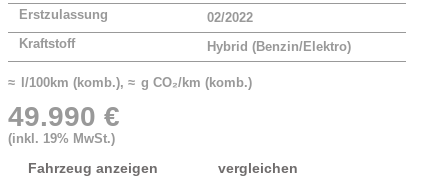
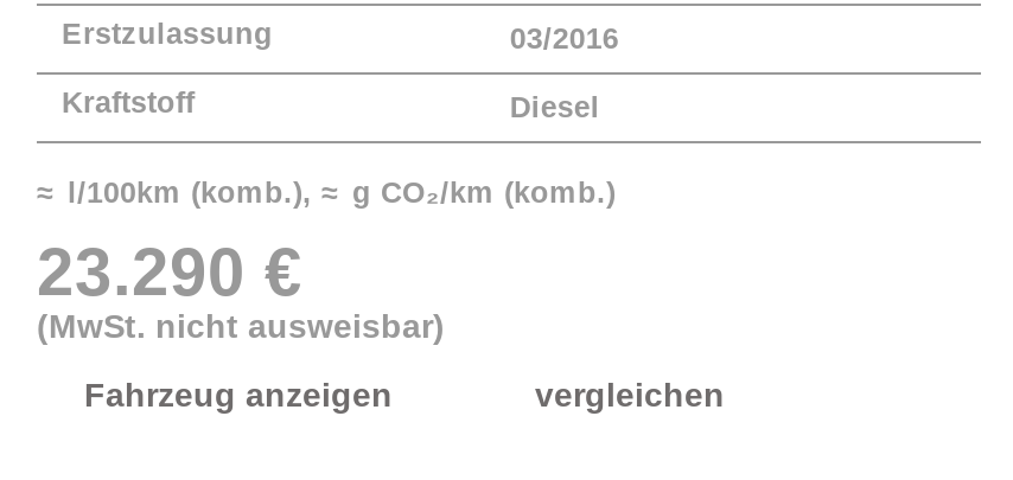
[207,11,253,25] 02/2022 -> [510,23,619,56] 03/2016
[207,40,351,54] Hybrid (Benzin/Elektro) -> [510,92,600,125] Diesel
[8,101,120,146] 49.990 € | (inkl. 19% MwSt.) -> [37,236,445,345] 23.290 € | (MwSt. nicht ausweisbar)

